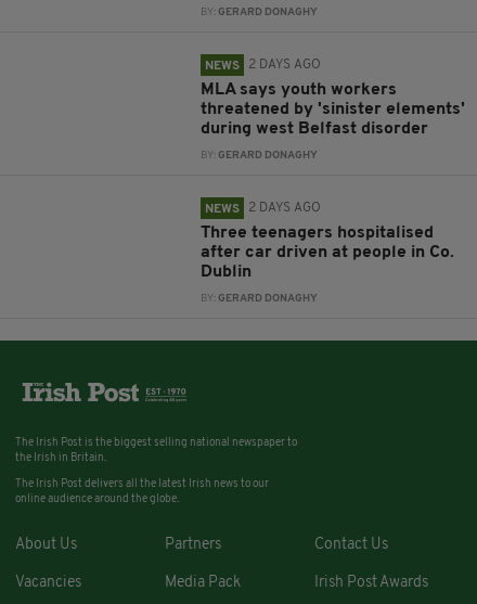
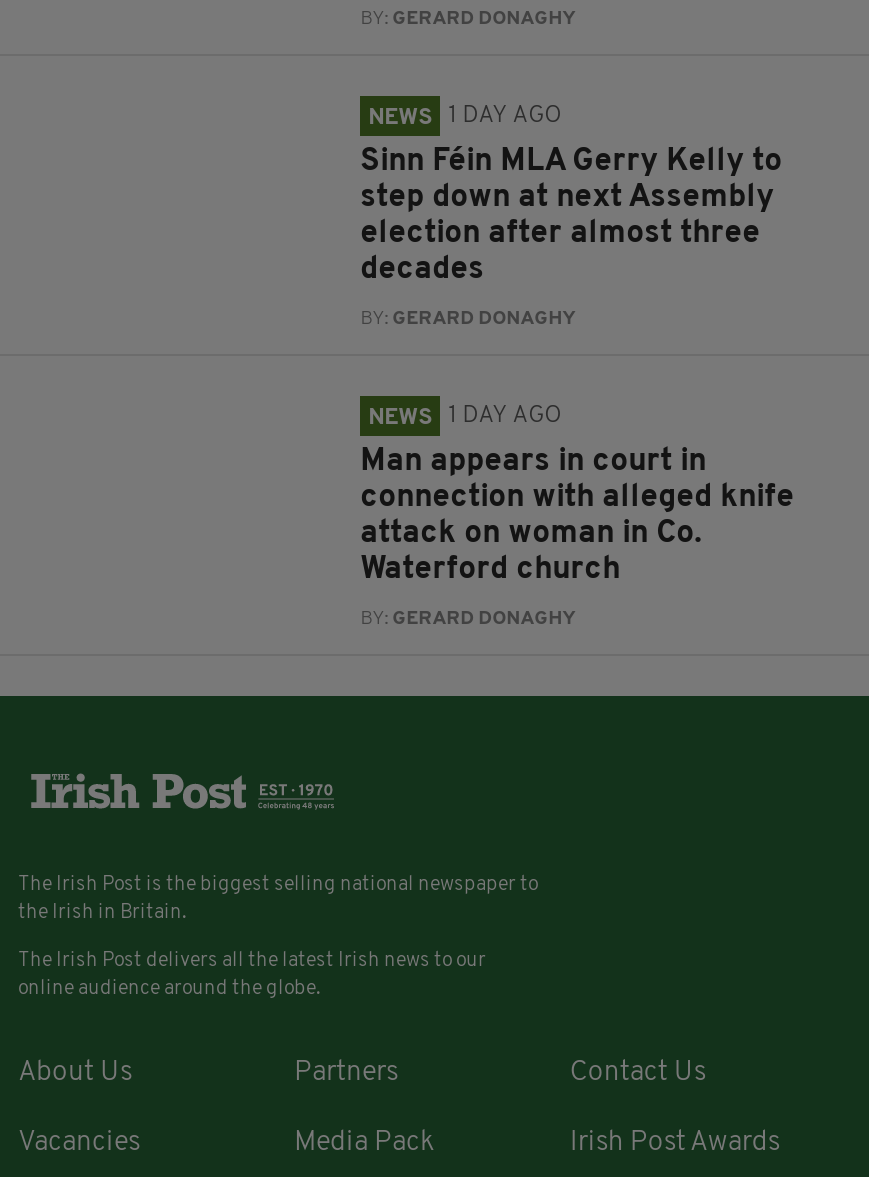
[205,59,321,73] NEWS 2 DAYS AGO -> [368,104,562,130] NEWS 1 DAY AGO
[201,82,465,138] MLA says youth workers | threatened by 'sinister elements' | during west Belfast disorder -> [360,146,782,286] Sinn Féin MLA Gerry Kelly to | step down at next Assembly | election after almost three | decades
[205,202,321,216] NEWS 2 DAYS AGO -> [368,404,562,430] NEWS 1 DAY AGO
[201,225,454,281] Three teenagers hospitalised | after car driven at people in Co. | Dublin -> [360,446,794,586] Man appears in court in | connection with alleged knife | attack on woman in Co. | Waterford church

